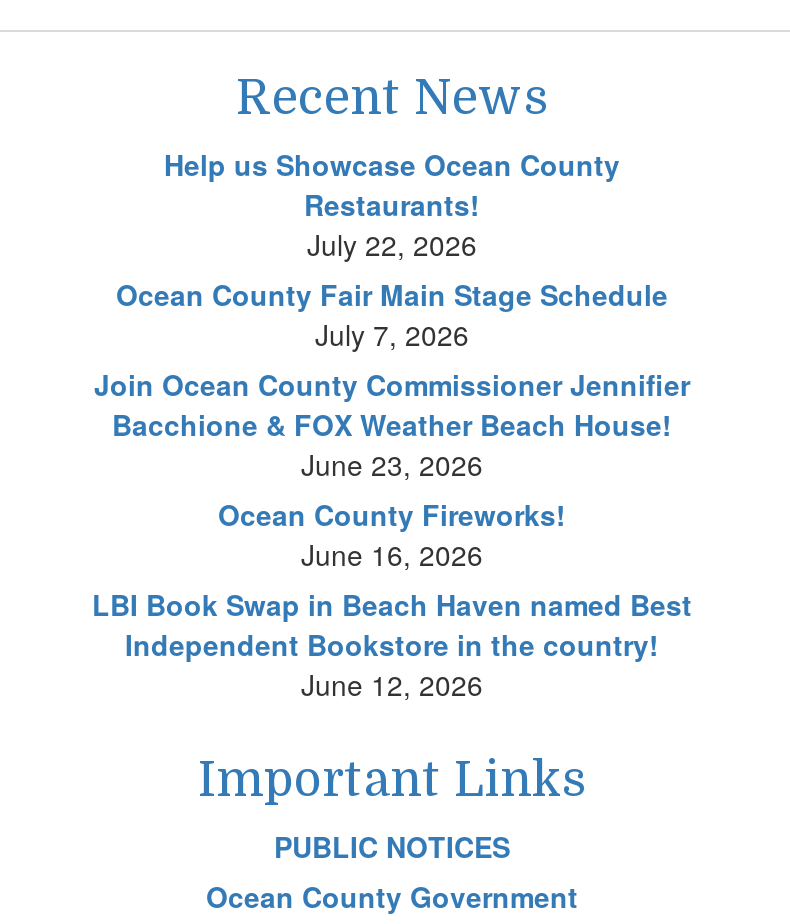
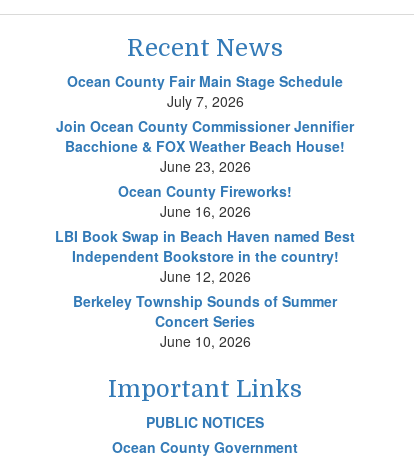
[164,144,620,264] Help us Showcase Ocean County | Restaurants! | July 22, 2026 -> none
moved [92,274,692,704] -> [55,71,355,286]: Ocean County Fair Main Stage Schedule | July 7, 2026 | Join Ocean County Commissioner Jennifier | ... | Independent Bookstore in the country! | June 12, 2026
none -> [73,291,337,351] Berkeley Township Sounds of Summer | Concert Series | June 10, 2026

